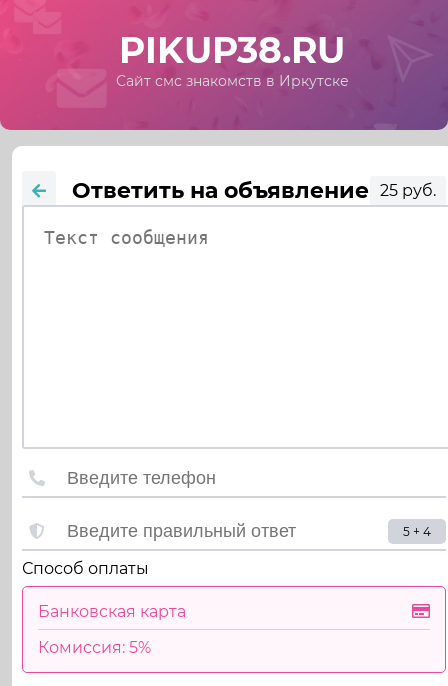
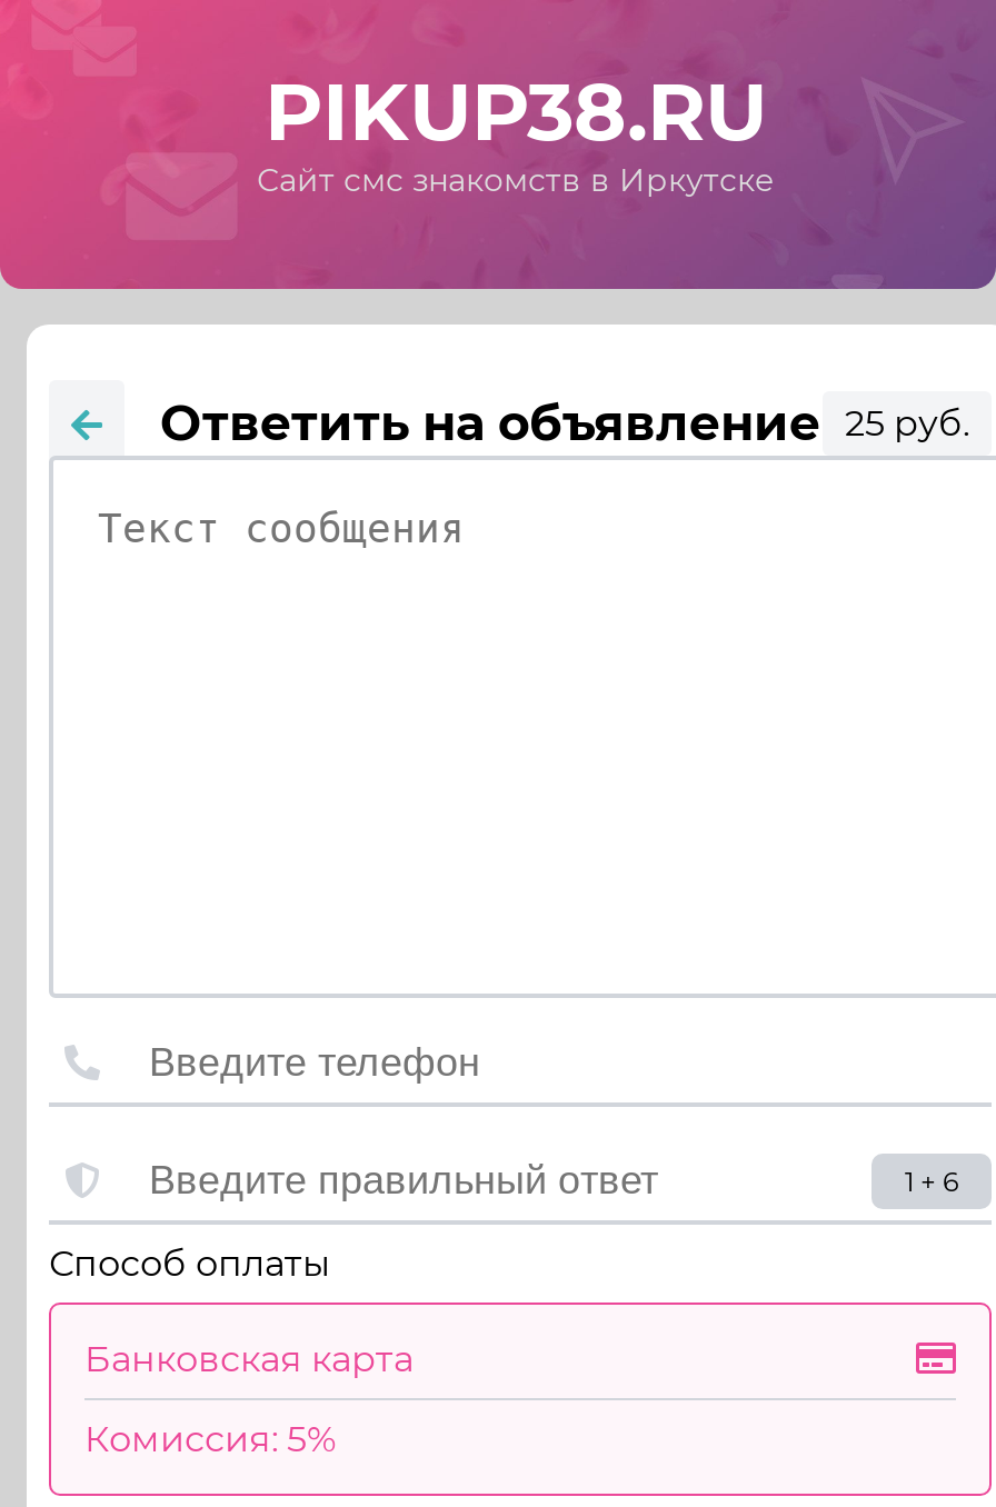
[403,524,431,539] 5 + 4 -> [905,1165,958,1198] 1 + 6

